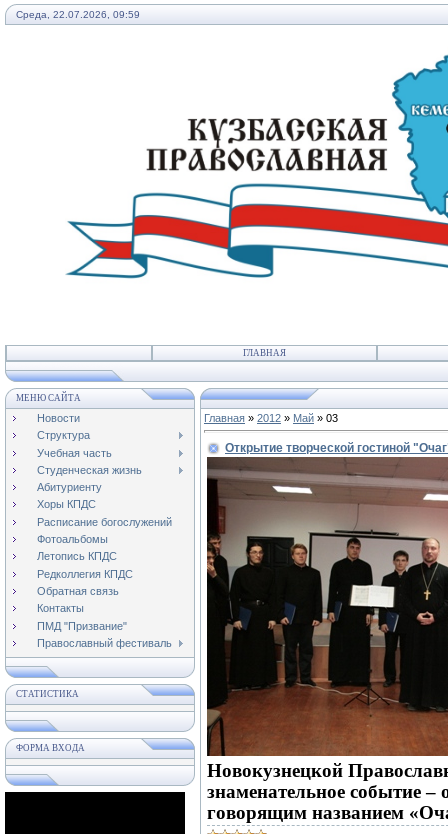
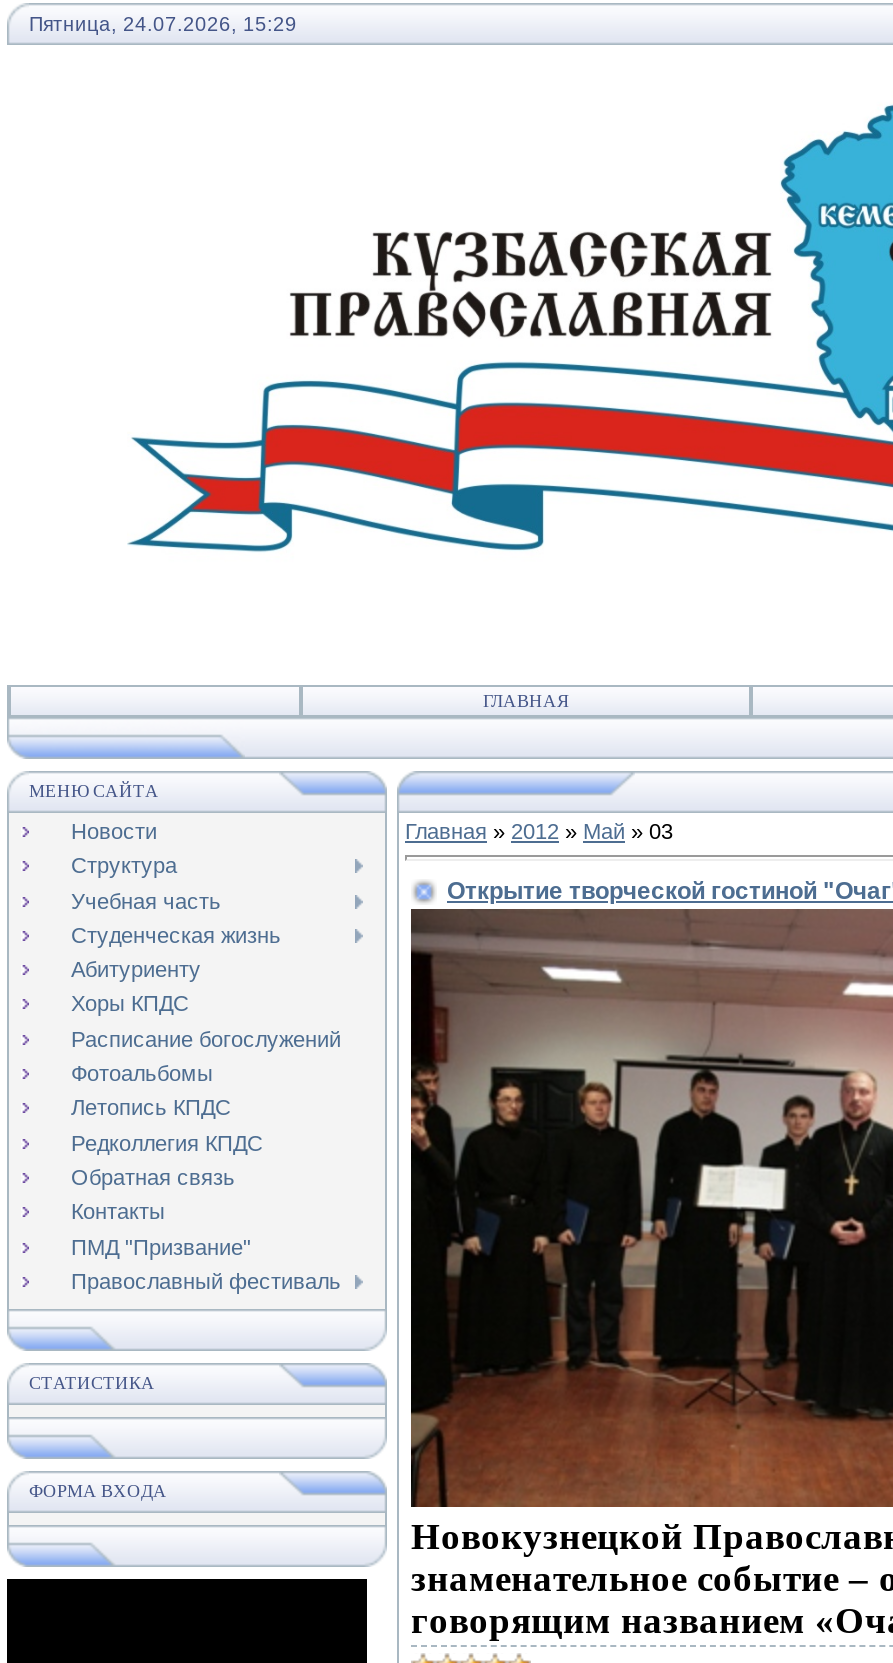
[16,9,140,20] Среда, 22.07.2026, 09:59 -> [29,13,297,35] Пятница, 24.07.2026, 15:29

